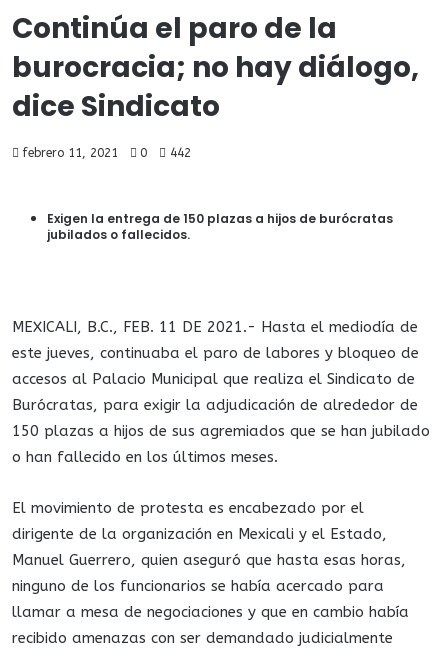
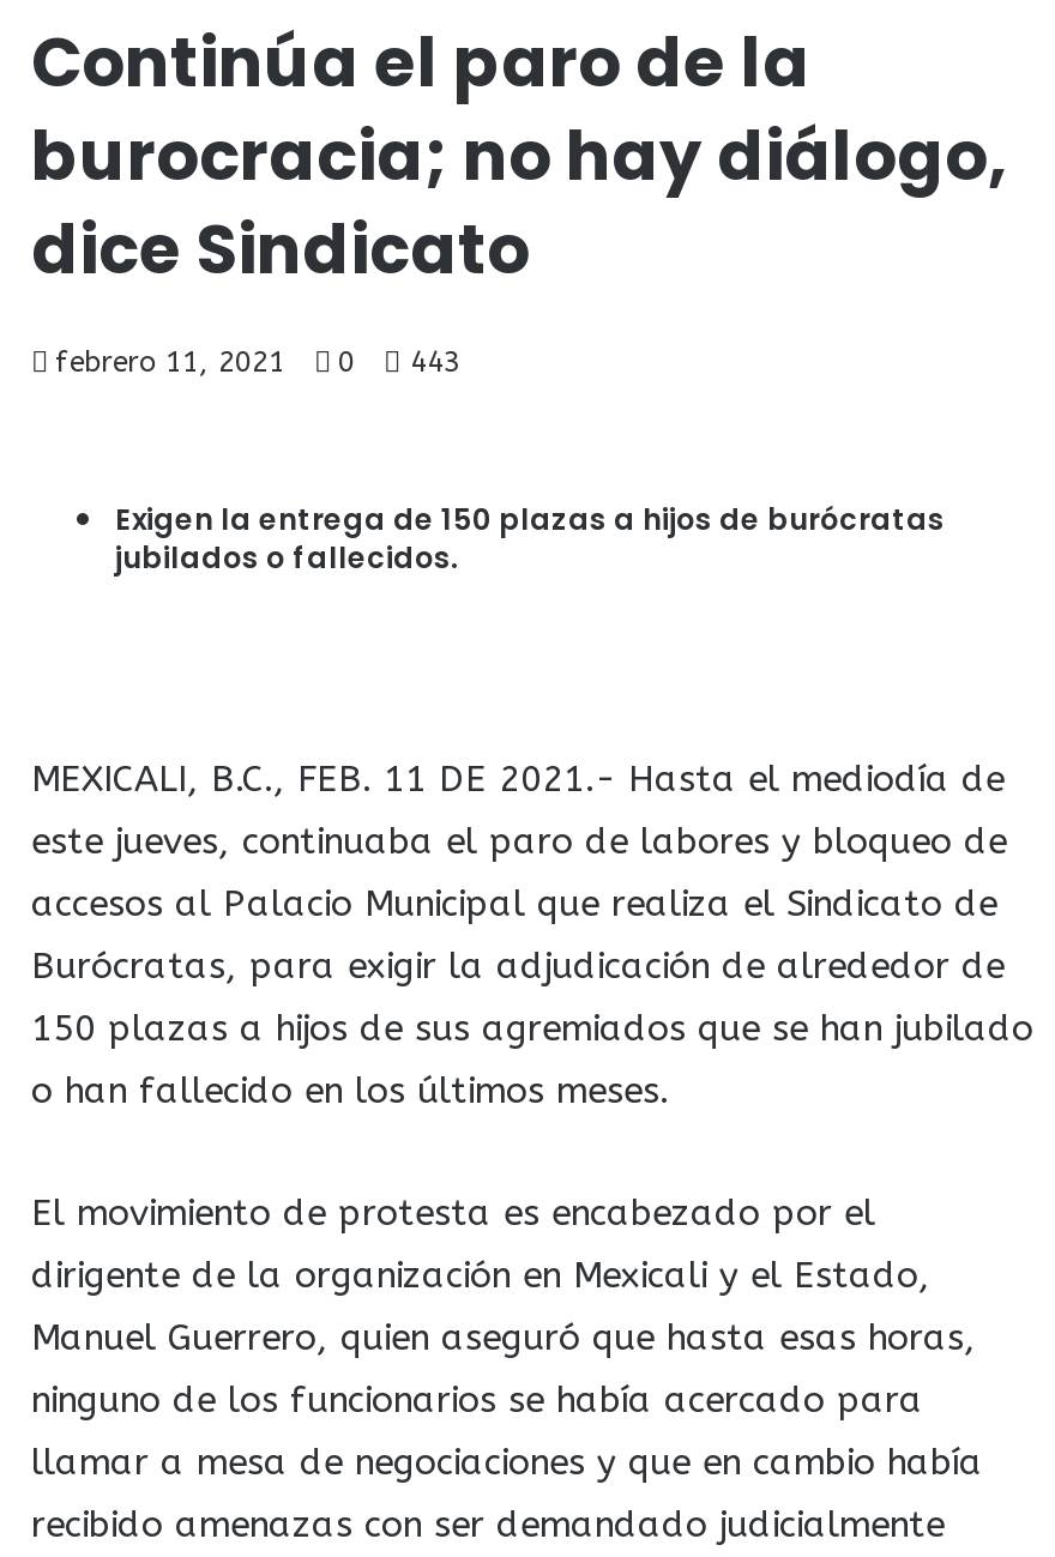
[22,146,191,160] febrero 11, 2021 0 442 -> [55,344,460,378] febrero 11, 2021 0 443

